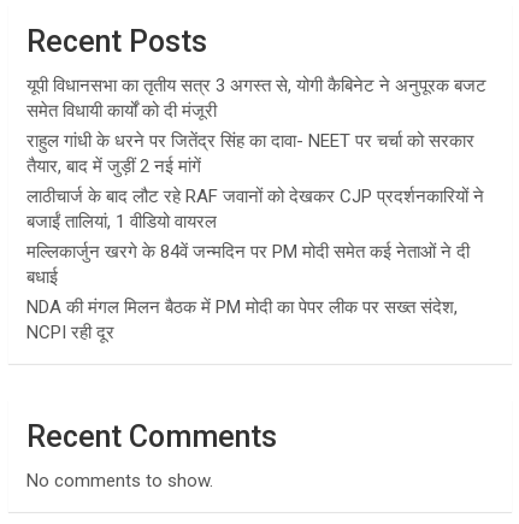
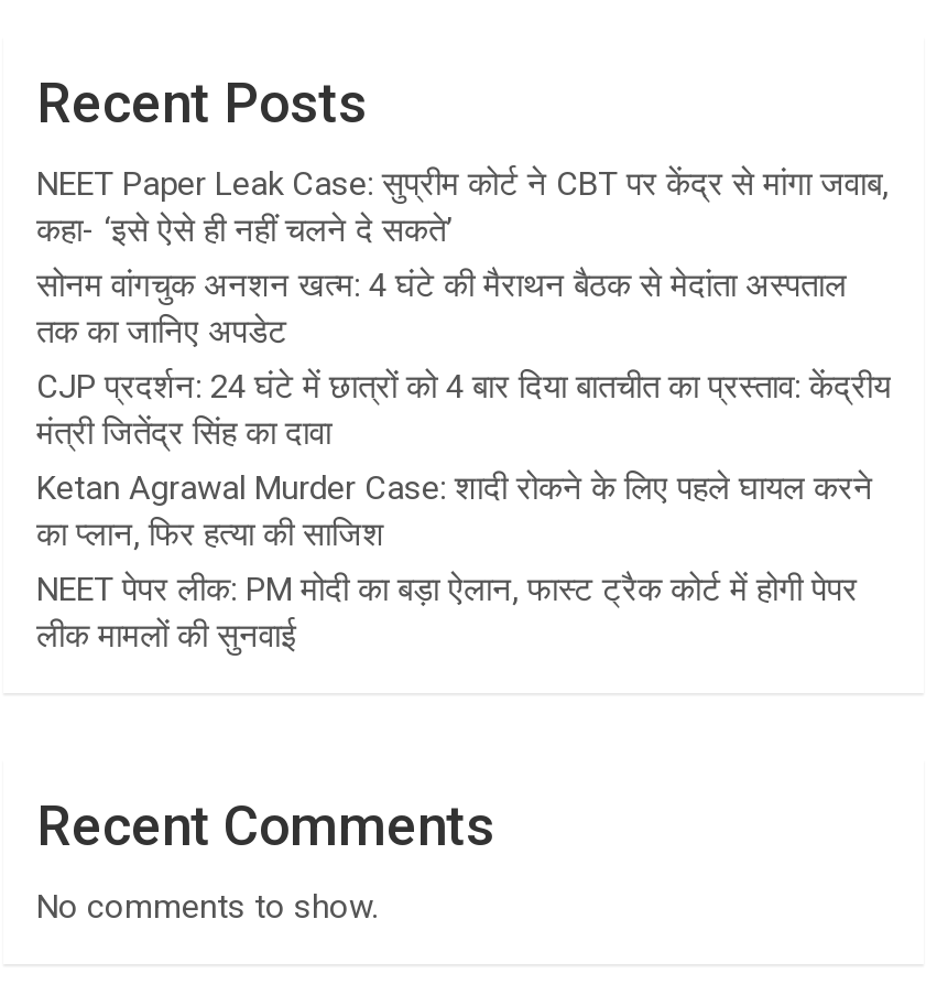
[26,74,486,343] यूपी विधानसभा का तृतीय सत्र 3 अगस्त से, योगी कैबिनेट ने अनुपूरक बजट | समेत विधायी कार्यों को दी मंजूरी | राहुल गांधी के धरने पर जितेंद्र सिंह का दावा- NEET पर चर्चा को सरकार | तैयार, बाद में जुड़ीं 2 नई मांगें | लाठीचार्ज के बाद लौट रहे RAF जवानों को देखकर CJP प्रदर्शनकारियों ने | बजाईं तालियां, 1 वीडियो वायरल | मल्लिकार्जुन खरगे के 84वें जन्मदिन पर PM मोदी समेत कई नेताओं ने दी | बधाई | NDA की मंगल मिलन बैठक में PM मोदी का पेपर लीक पर सख्त संदेश, | NCPI रही दूर -> [36,163,891,655] NEET Paper Leak Case: सुप्रीम कोर्ट ने CBT पर केंद्र से मांगा जवाब, | कहा- ‘इसे ऐसे ही नहीं चलने दे सकते’ | सोनम वांगचुक अनशन खत्म: 4 घंटे की मैराथन बैठक से मेदांता अस्पताल | तक का जानिए अपडेट | CJP प्रदर्शन: 24 घंटे में छात्रों को 4 बार दिया बातचीत का प्रस्ताव: केंद्रीय | मंत्री जितेंद्र सिंह का दावा | Ketan Agrawal Murder Case: शादी रोकने के लिए पहले घायल करने | का प्लान, फिर हत्या की साजिश | NEET पेपर लीक: PM मोदी का बड़ा ऐलान, फास्ट ट्रैक कोर्ट में होगी पेपर | लीक मामलों की सुनवाई

